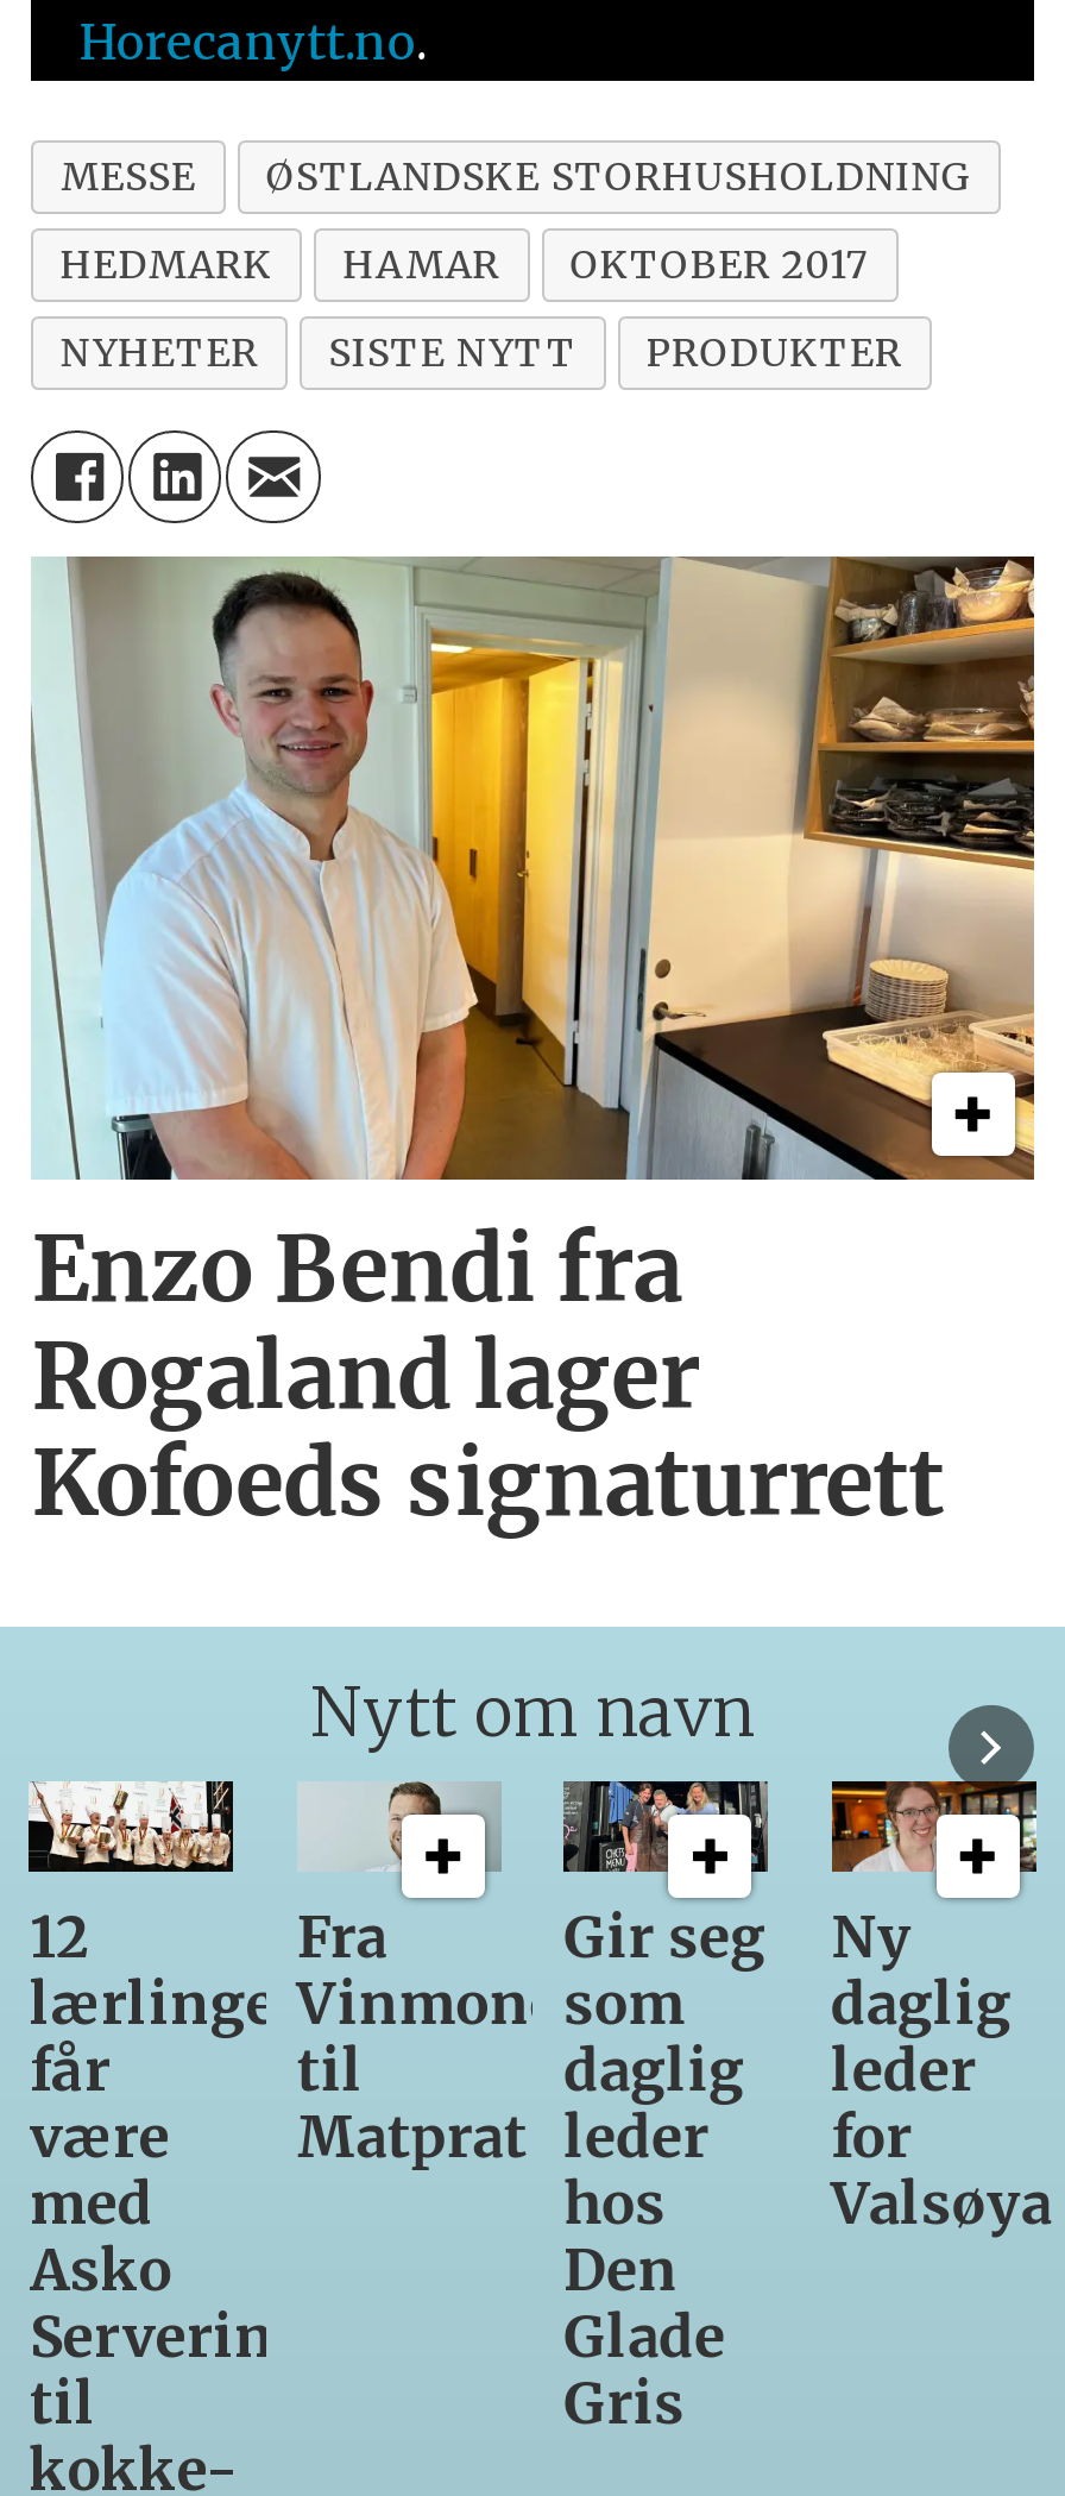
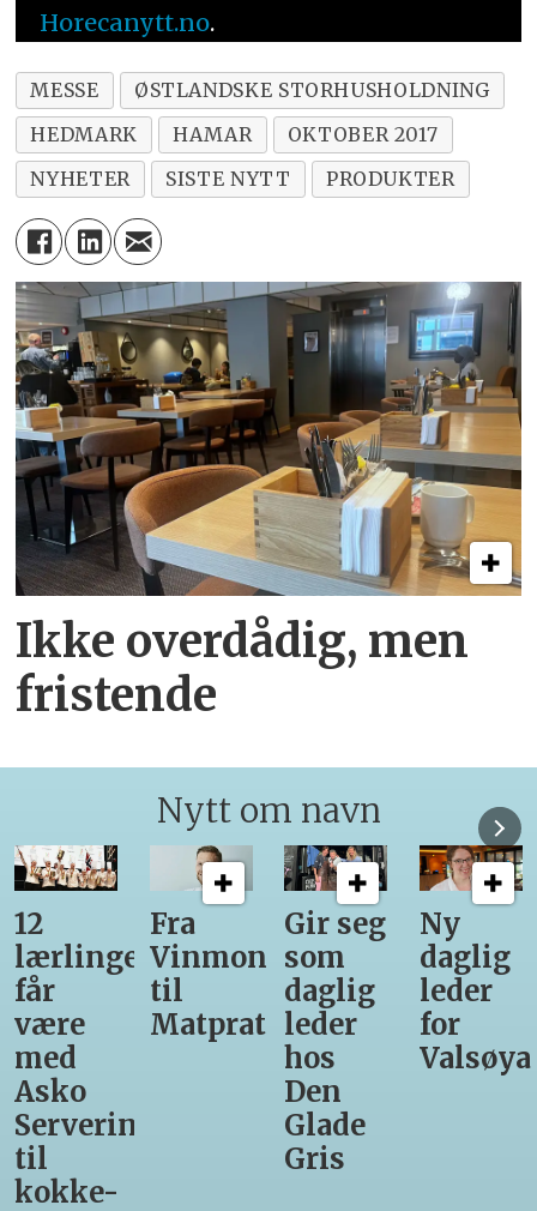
[31,554,1036,1539] [image] | Enzo Bendi fra | Rogaland lager | Kofoeds signaturrett -> [14,282,523,723] [image] | Ikke overdådig, men | fristende

